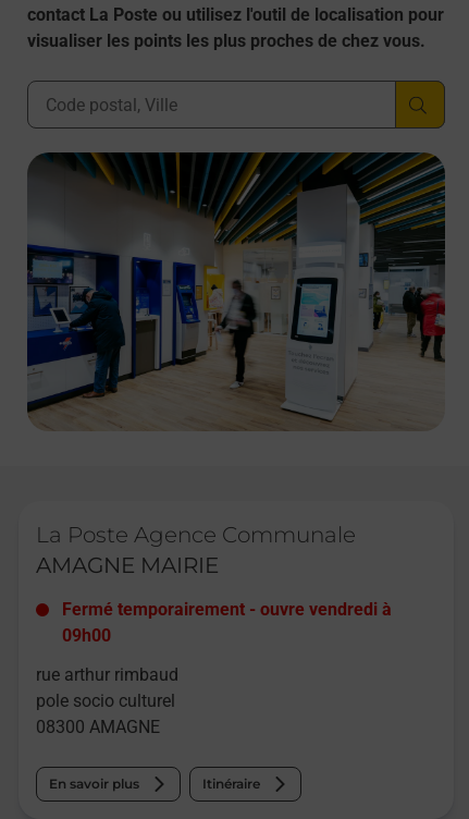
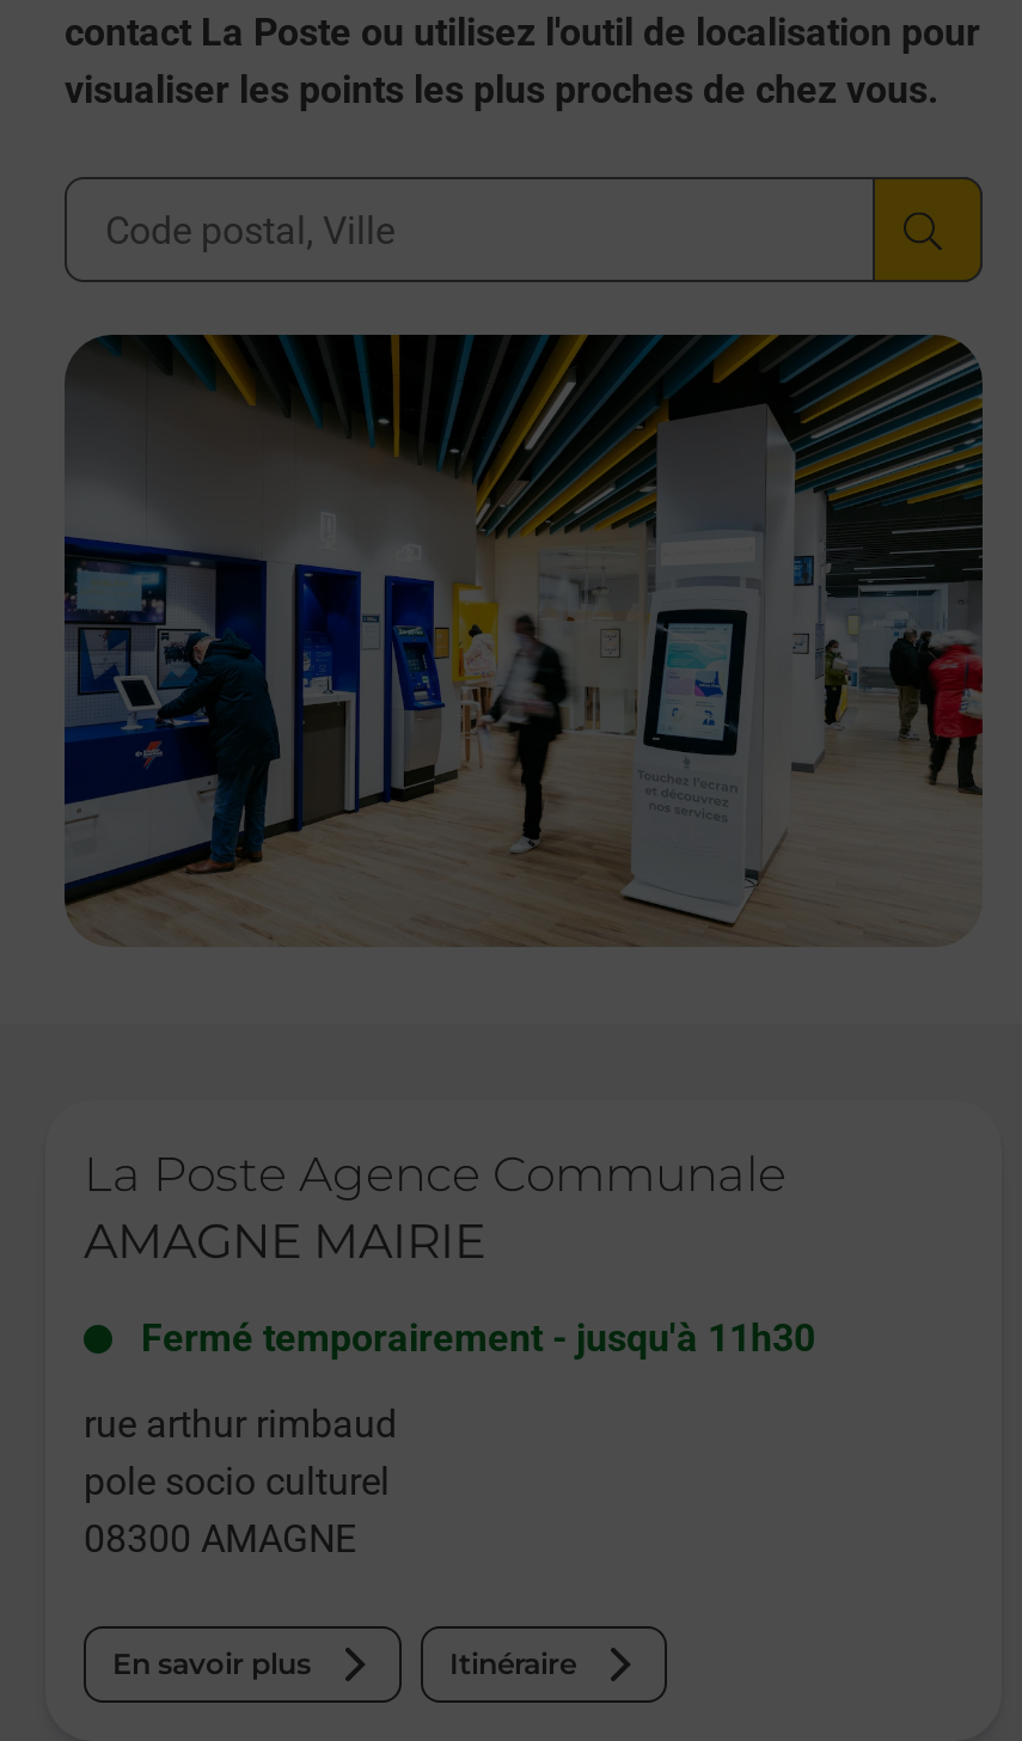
[62,599,392,646] Fermé temporairement - ouvre vendredi à | 09h00 -> [141,1315,815,1361] Fermé temporairement - jusqu'à 11h30

